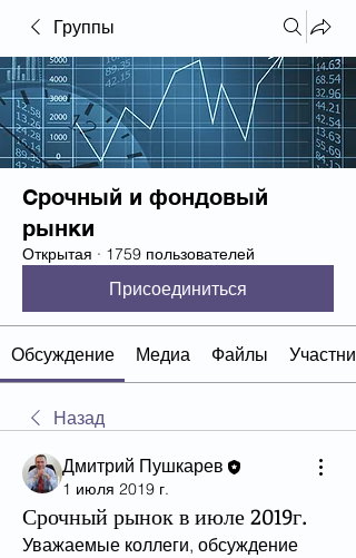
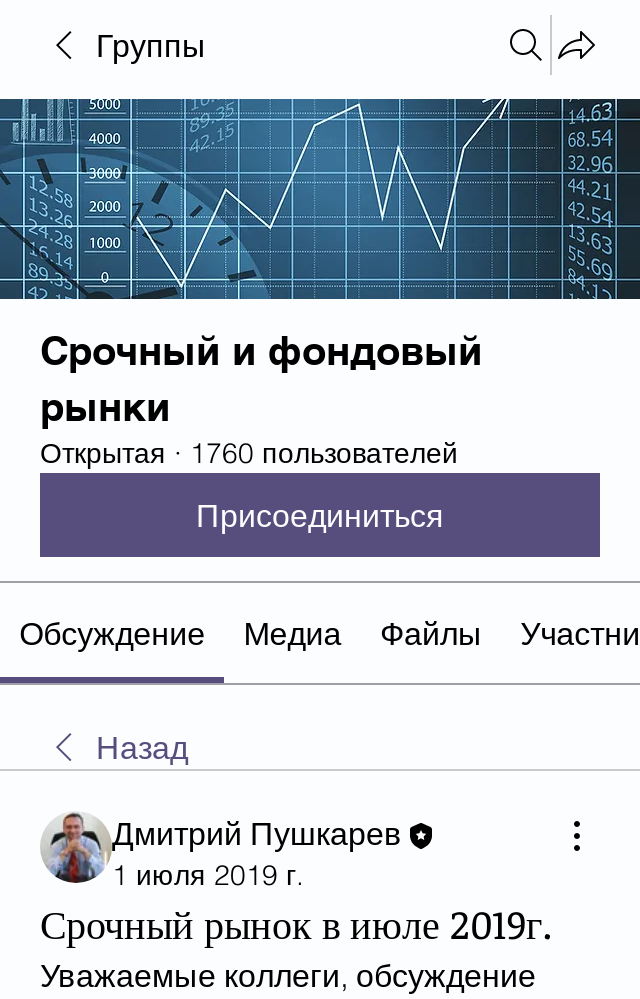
[22,244,255,264] Открытая · 1759 пользователей -> [40,435,458,471] Открытая · 1760 пользователей

